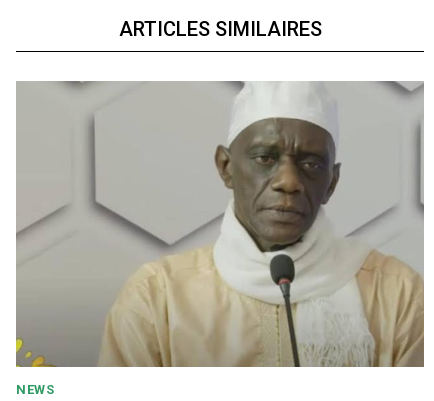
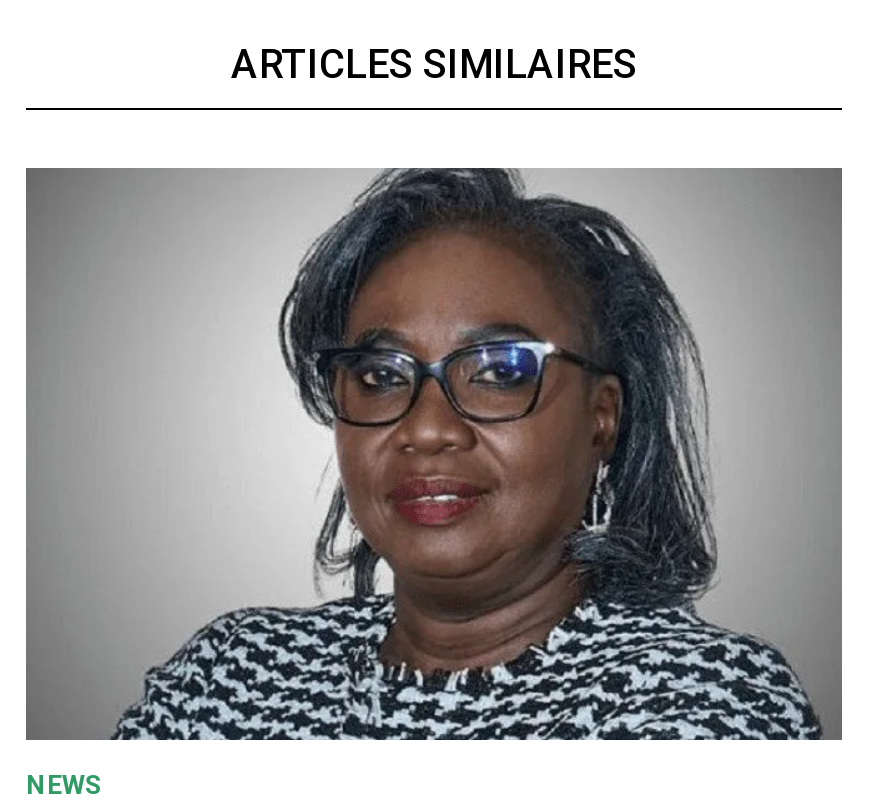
[15,81,424,368] [image] -> [26,166,842,742] [image]

